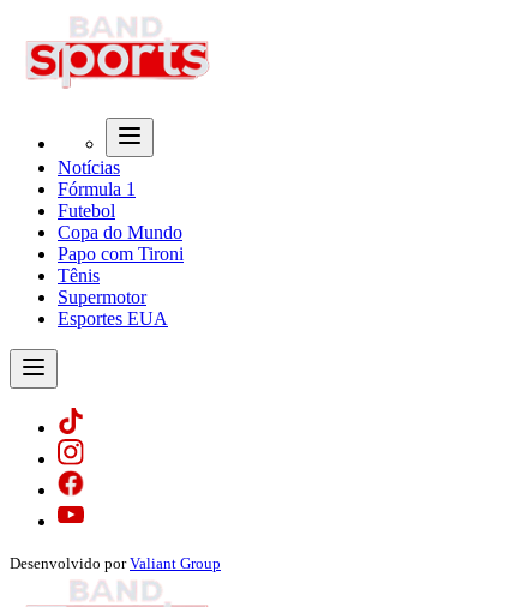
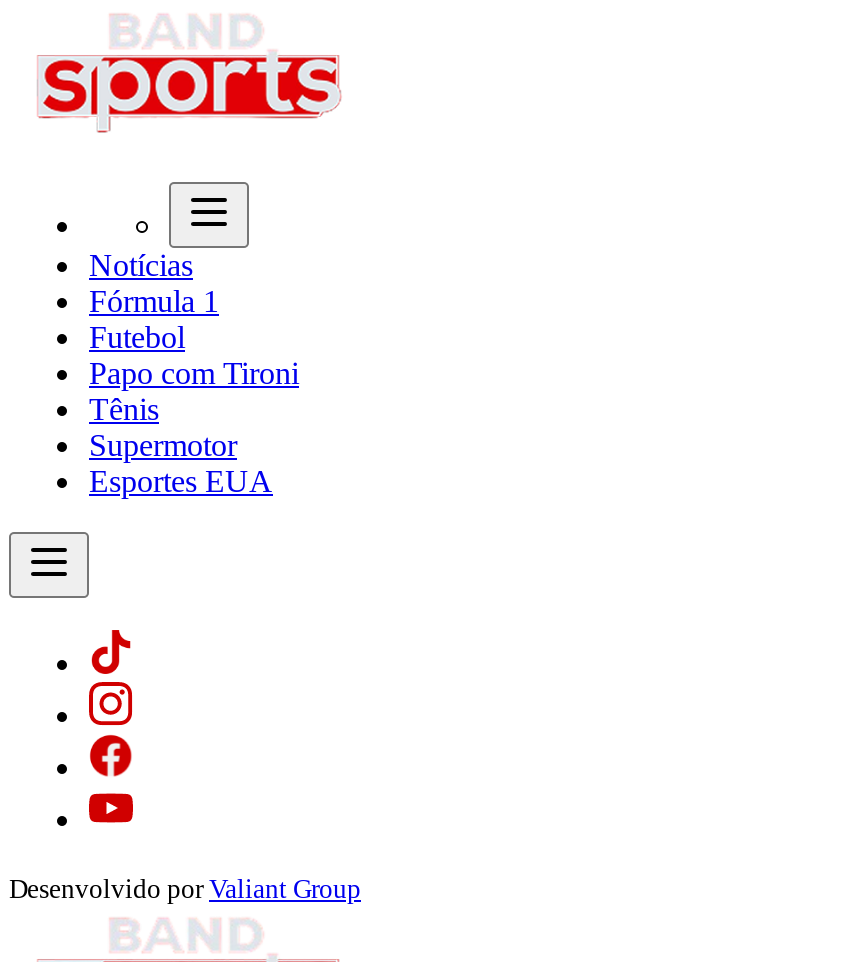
[58,222,182,242] Copa do Mundo -> none

